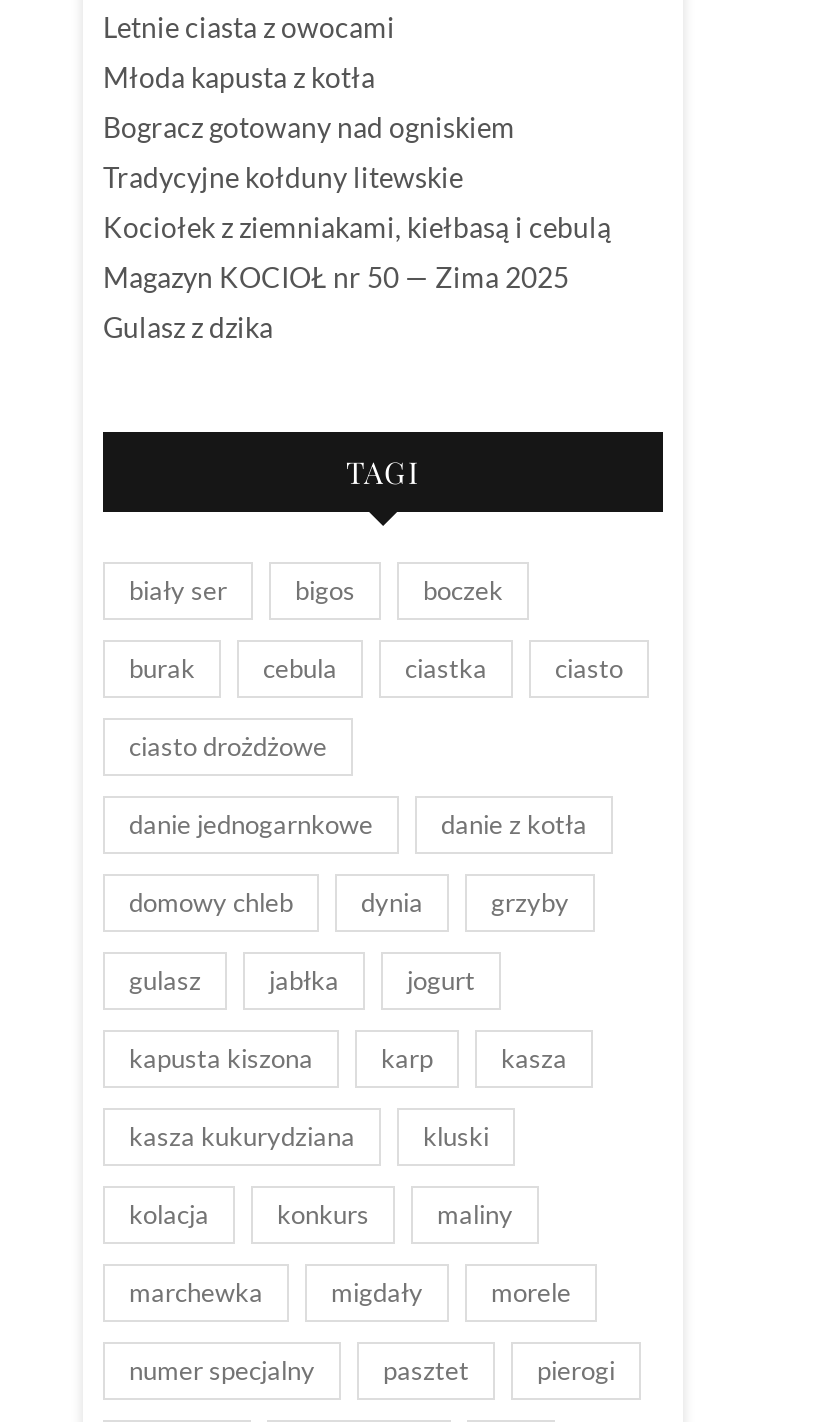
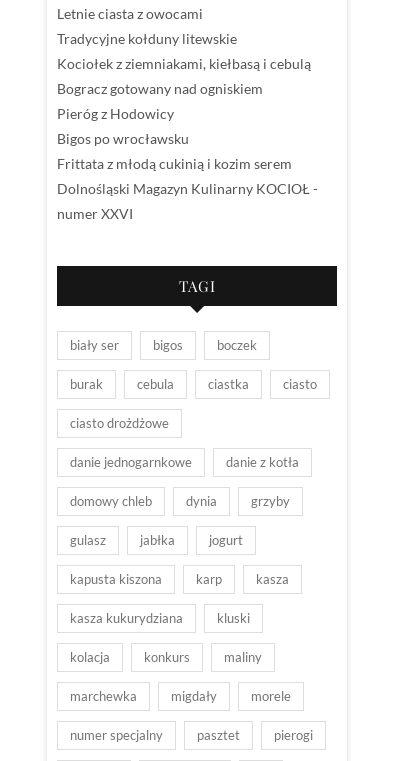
[103,60,375,94] Młoda kapusta z kotła -> none
moved [103,110,515,144] -> [57,80,263,97]: Bogracz gotowany nad ogniskiem
moved [103,160,611,244] -> [57,30,311,72]: Tradycyjne kołduny litewskie | Kociołek z ziemniakami, kiełbasą i cebulą
[103,260,569,344] Magazyn KOCIOŁ nr 50 — Zima 2025 | Gulasz z dzika -> [57,105,318,222] Pieróg z Hodowicy | Bigos po wrocławsku | Frittata z młodą cukinią i kozim serem | Dolnośląski Magazyn Kulinarny KOCIOŁ - | numer XXVI

